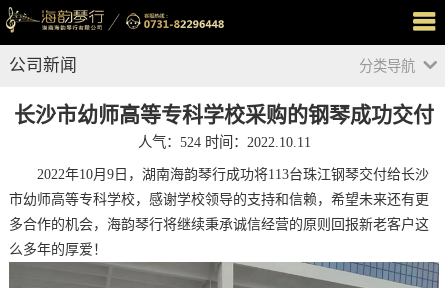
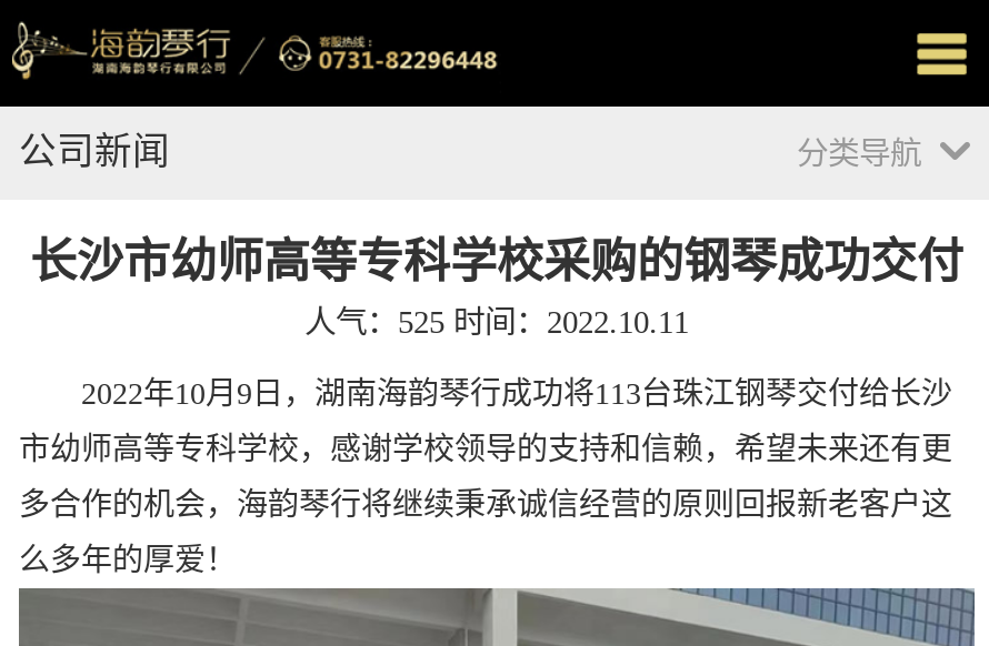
[137,134,310,150] 人气：524 时间：2022.10.11 -> [304,304,689,340] 人气：525 时间：2022.10.11

